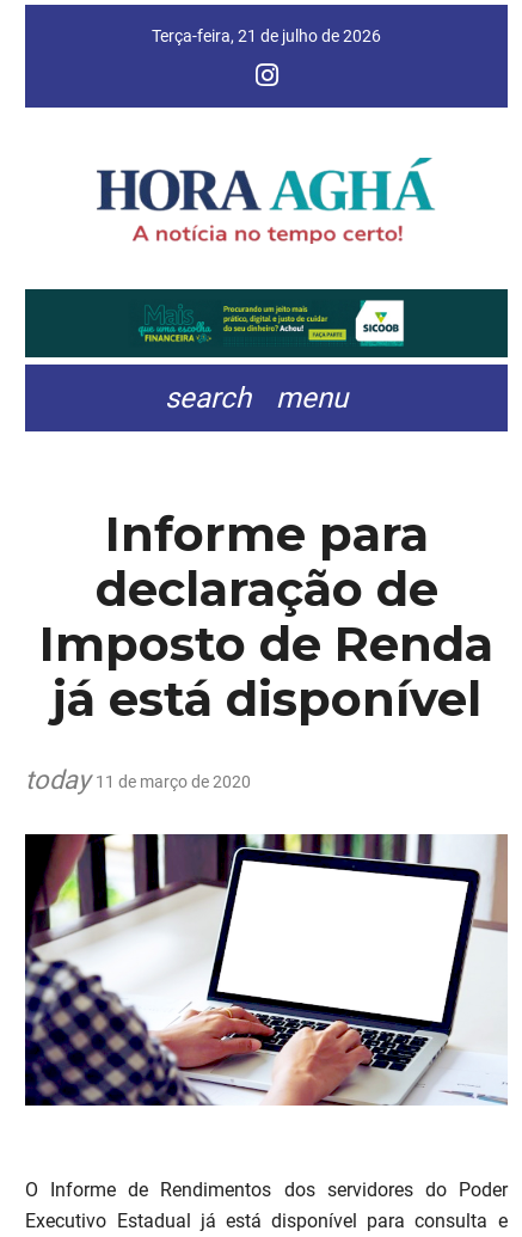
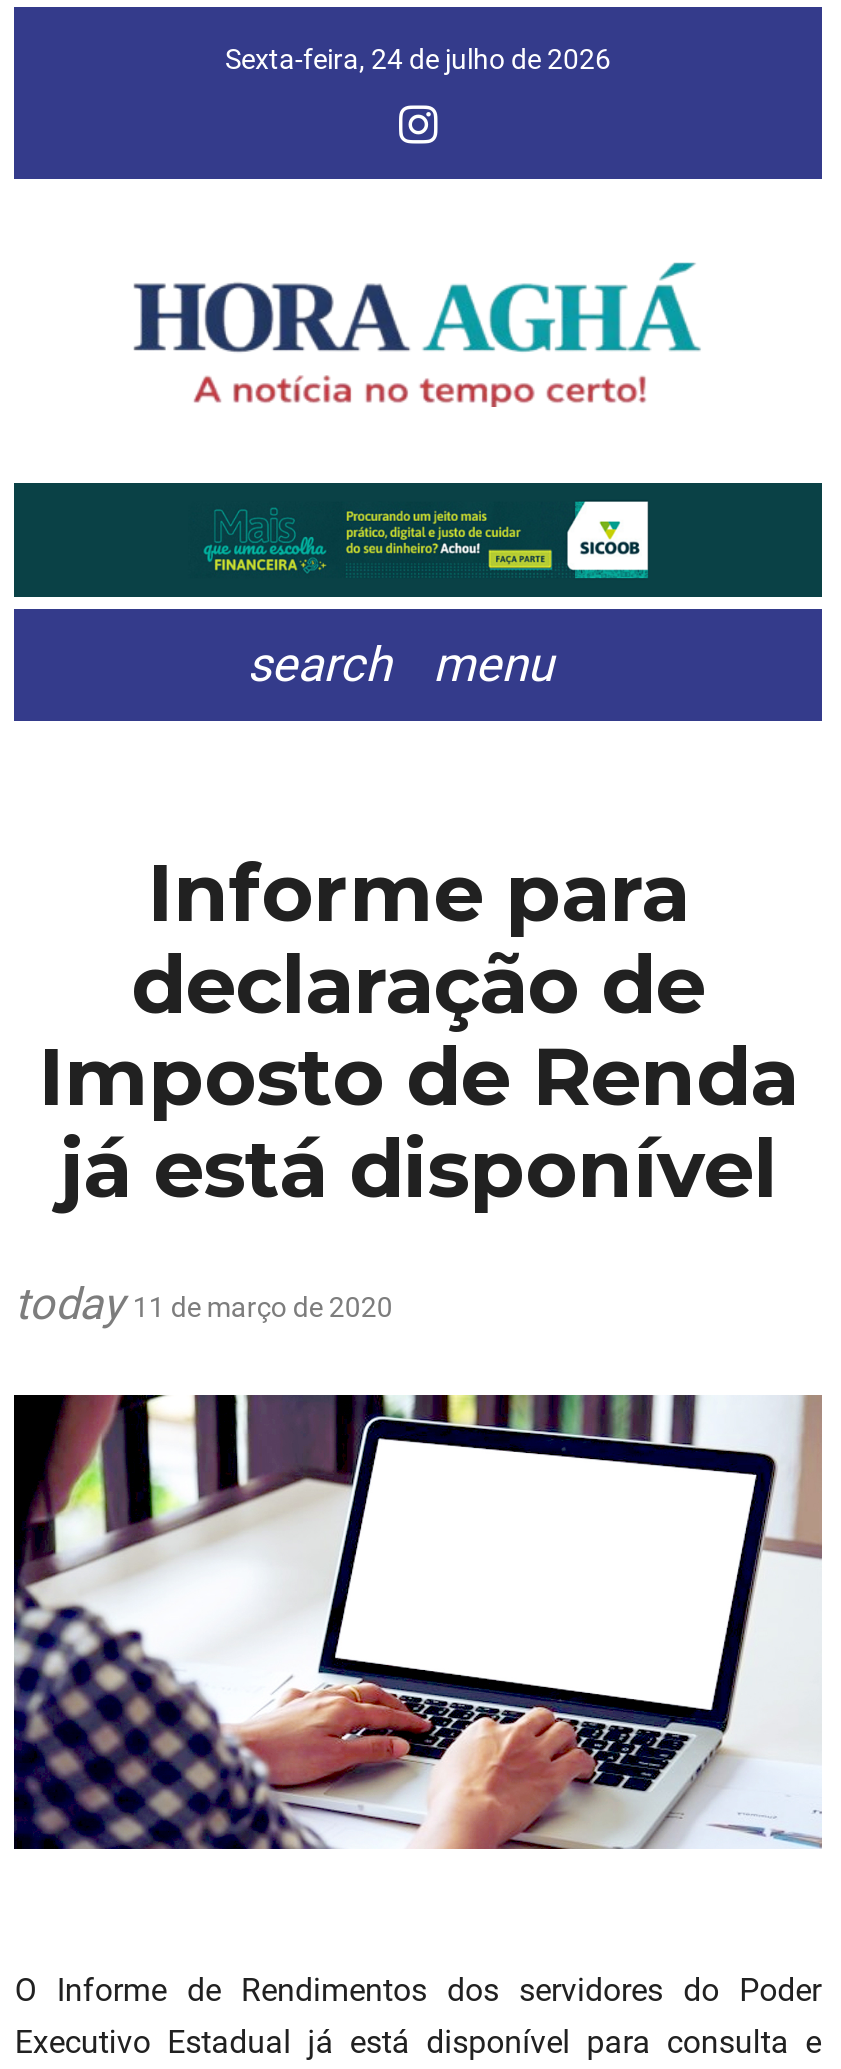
[152,26,381,45] Terça-feira, 21 de julho de 2026 -> [225,43,611,75] Sexta-feira, 24 de julho de 2026

